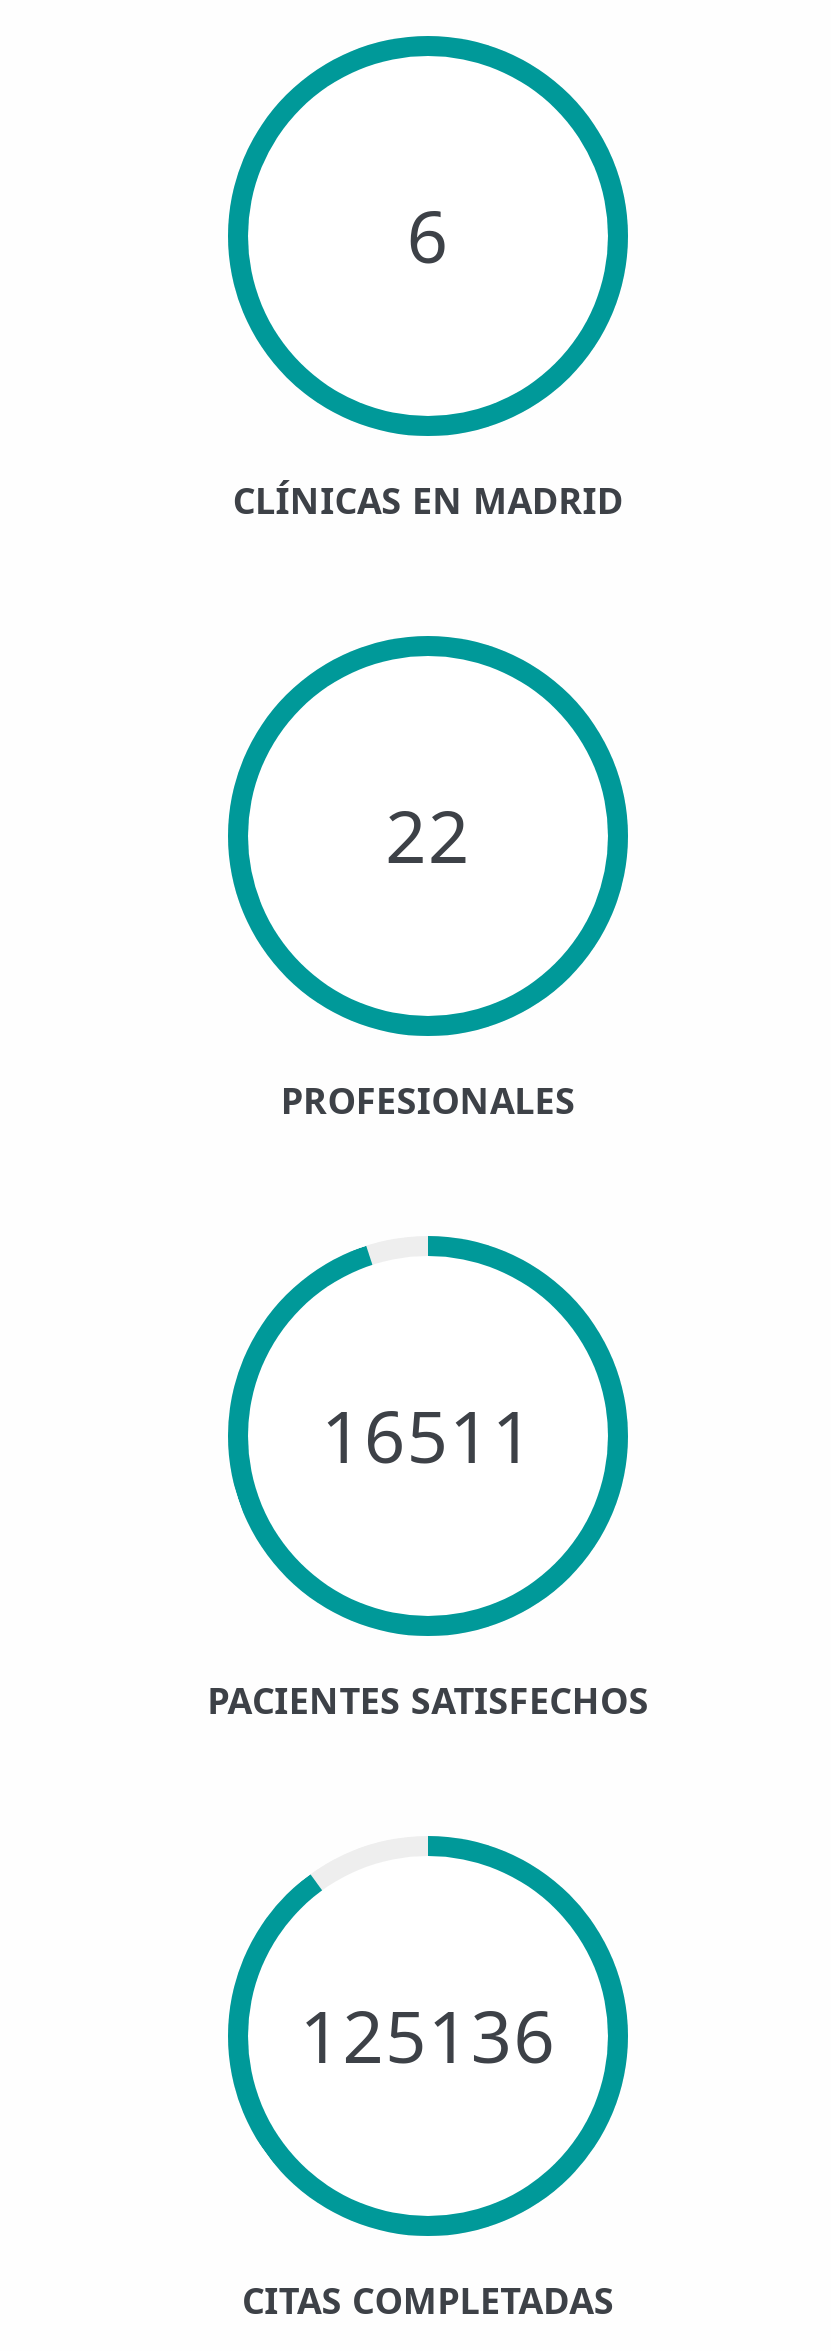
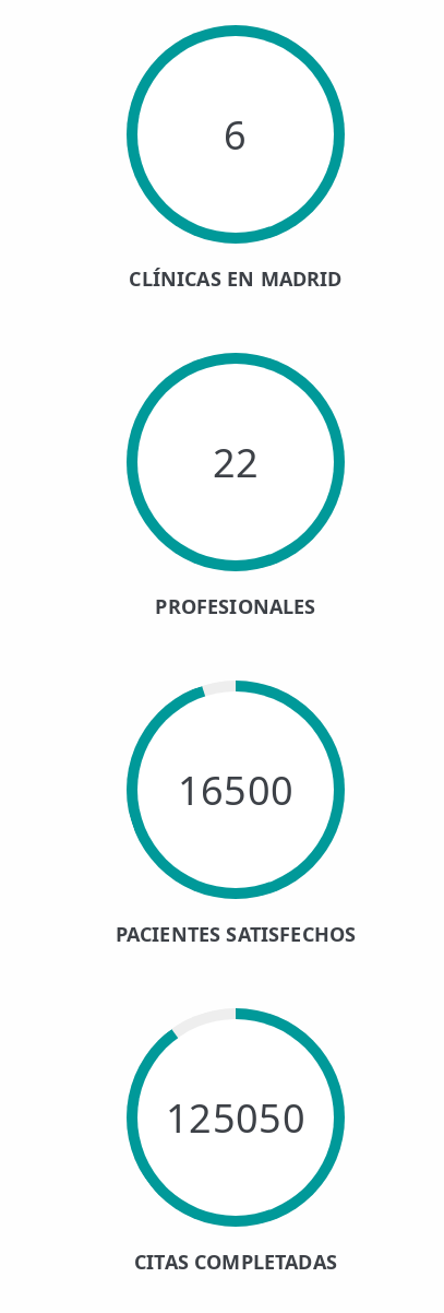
[321,1387,535,1485] 16511 -> [177,763,294,817] 16500
[300,1987,556,2085] 125136 -> [166,1091,306,1144] 125050

